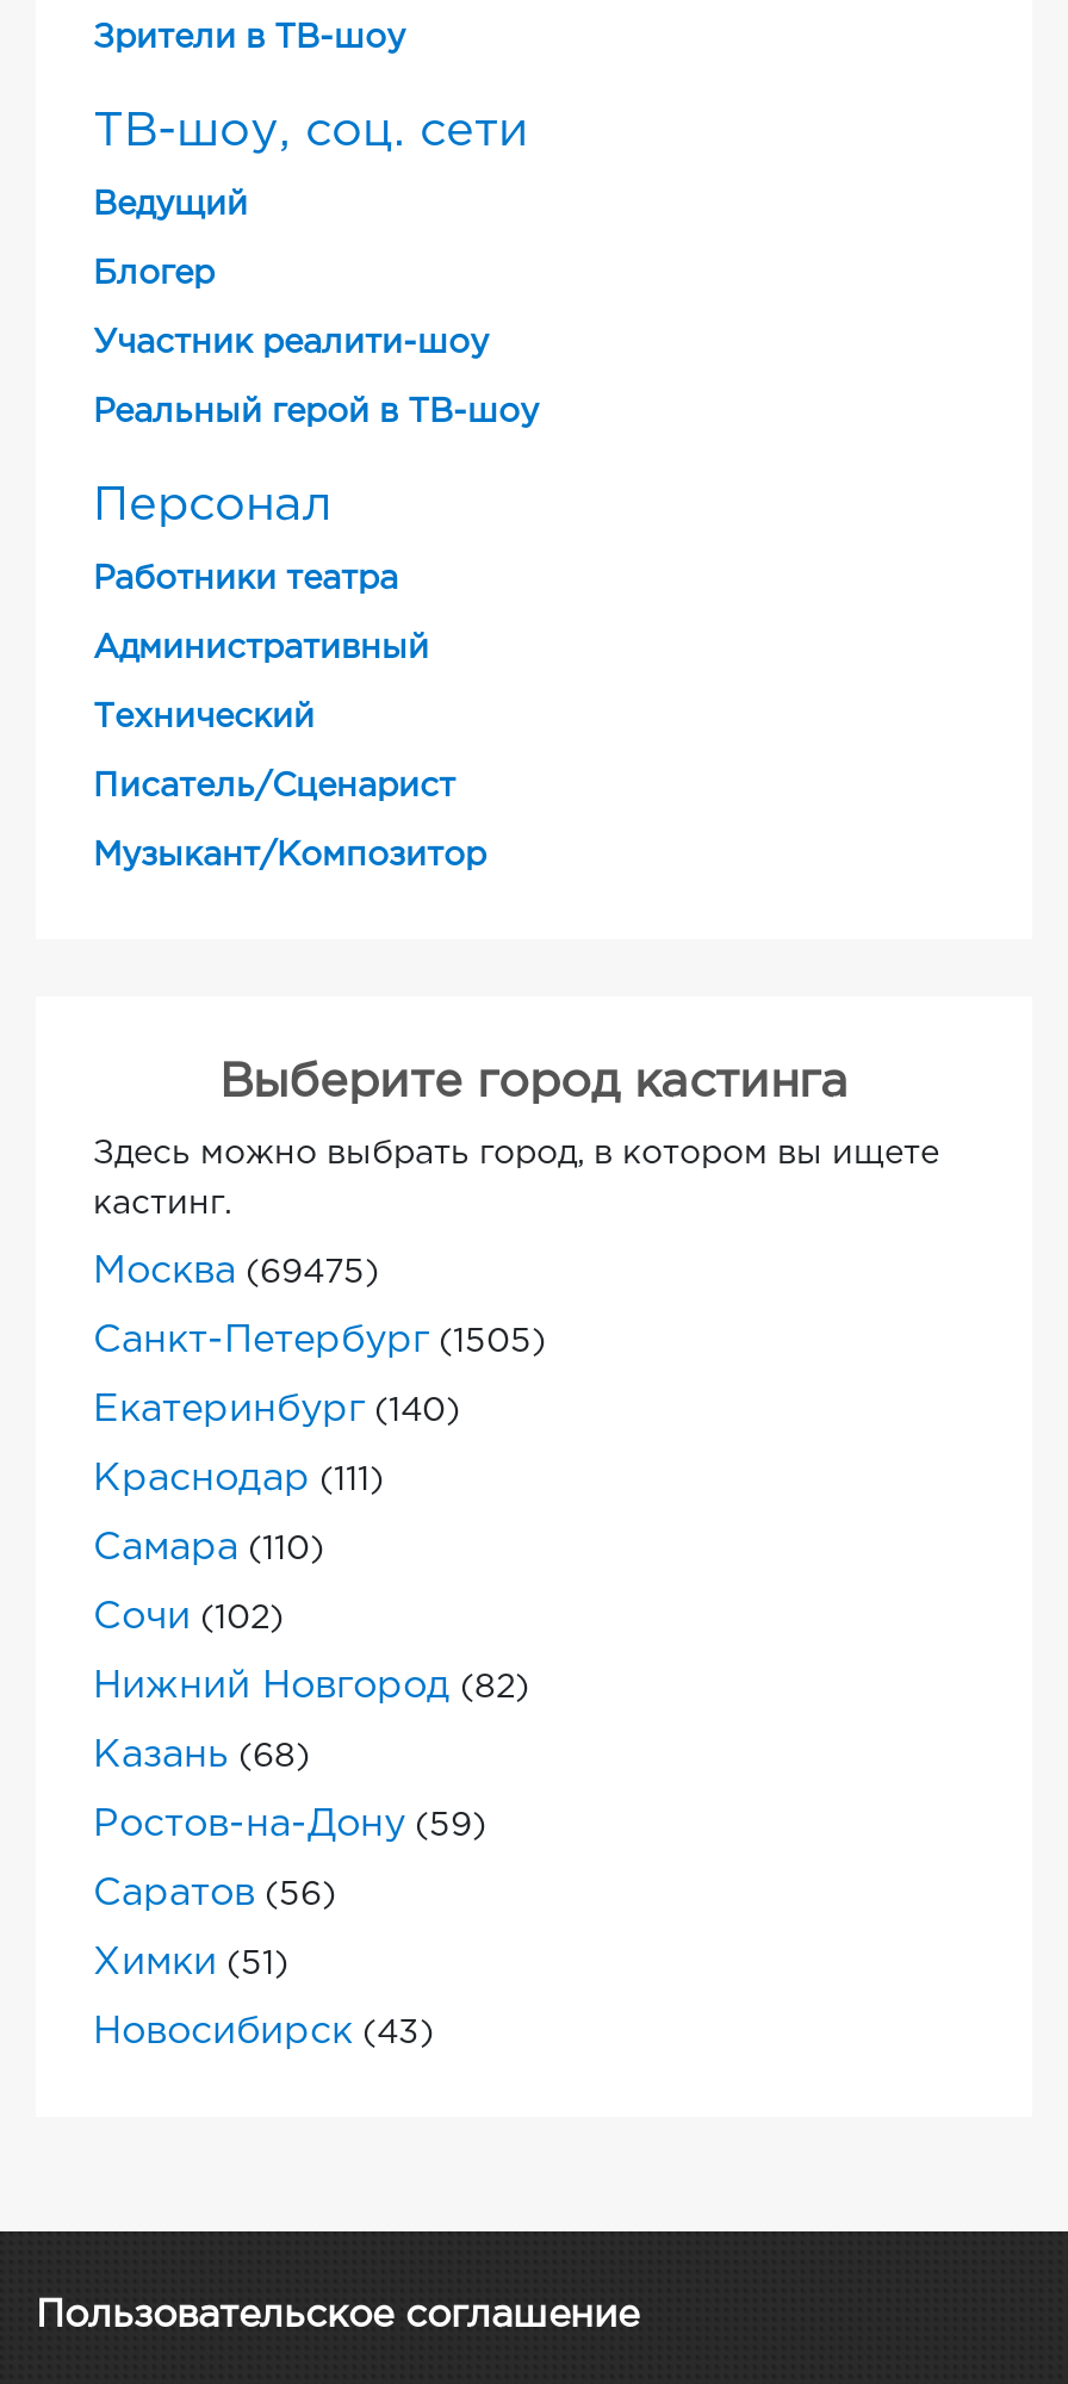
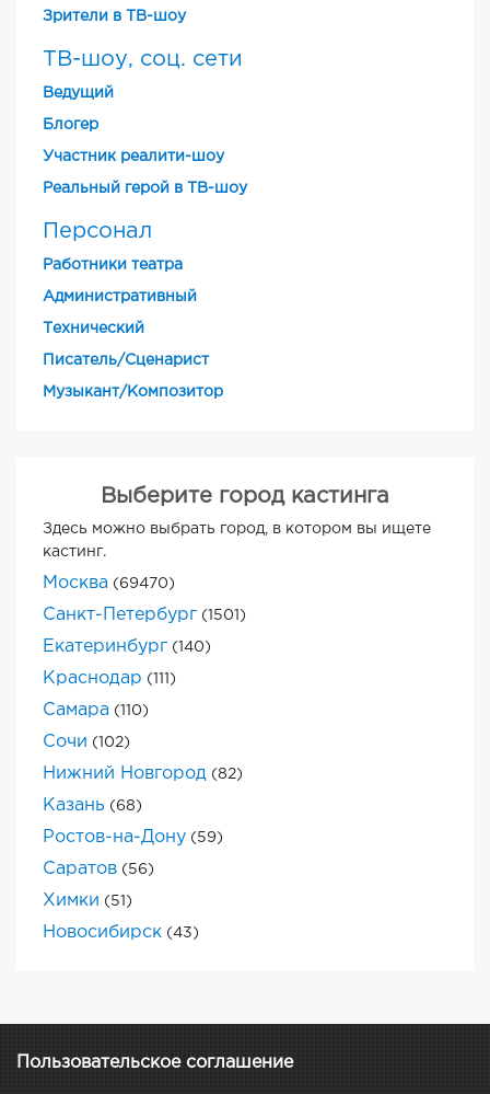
[93,1254,379,1290] Москва (69475) -> [43,575,175,591] Москва (69470)
[93,1323,546,1359] Санкт-Петербург (1505) -> [43,607,246,623] Санкт-Петербург (1501)

